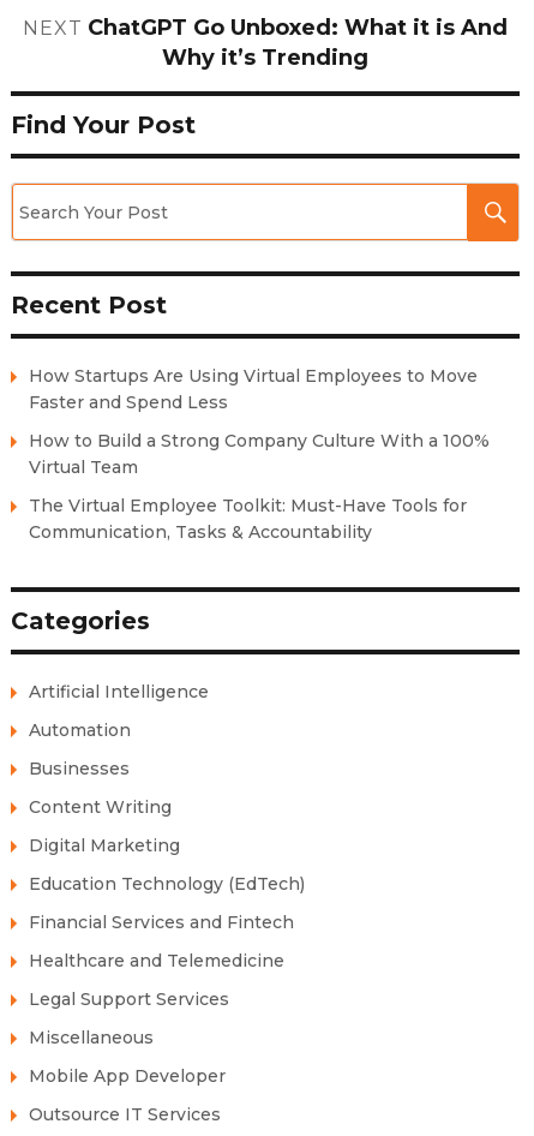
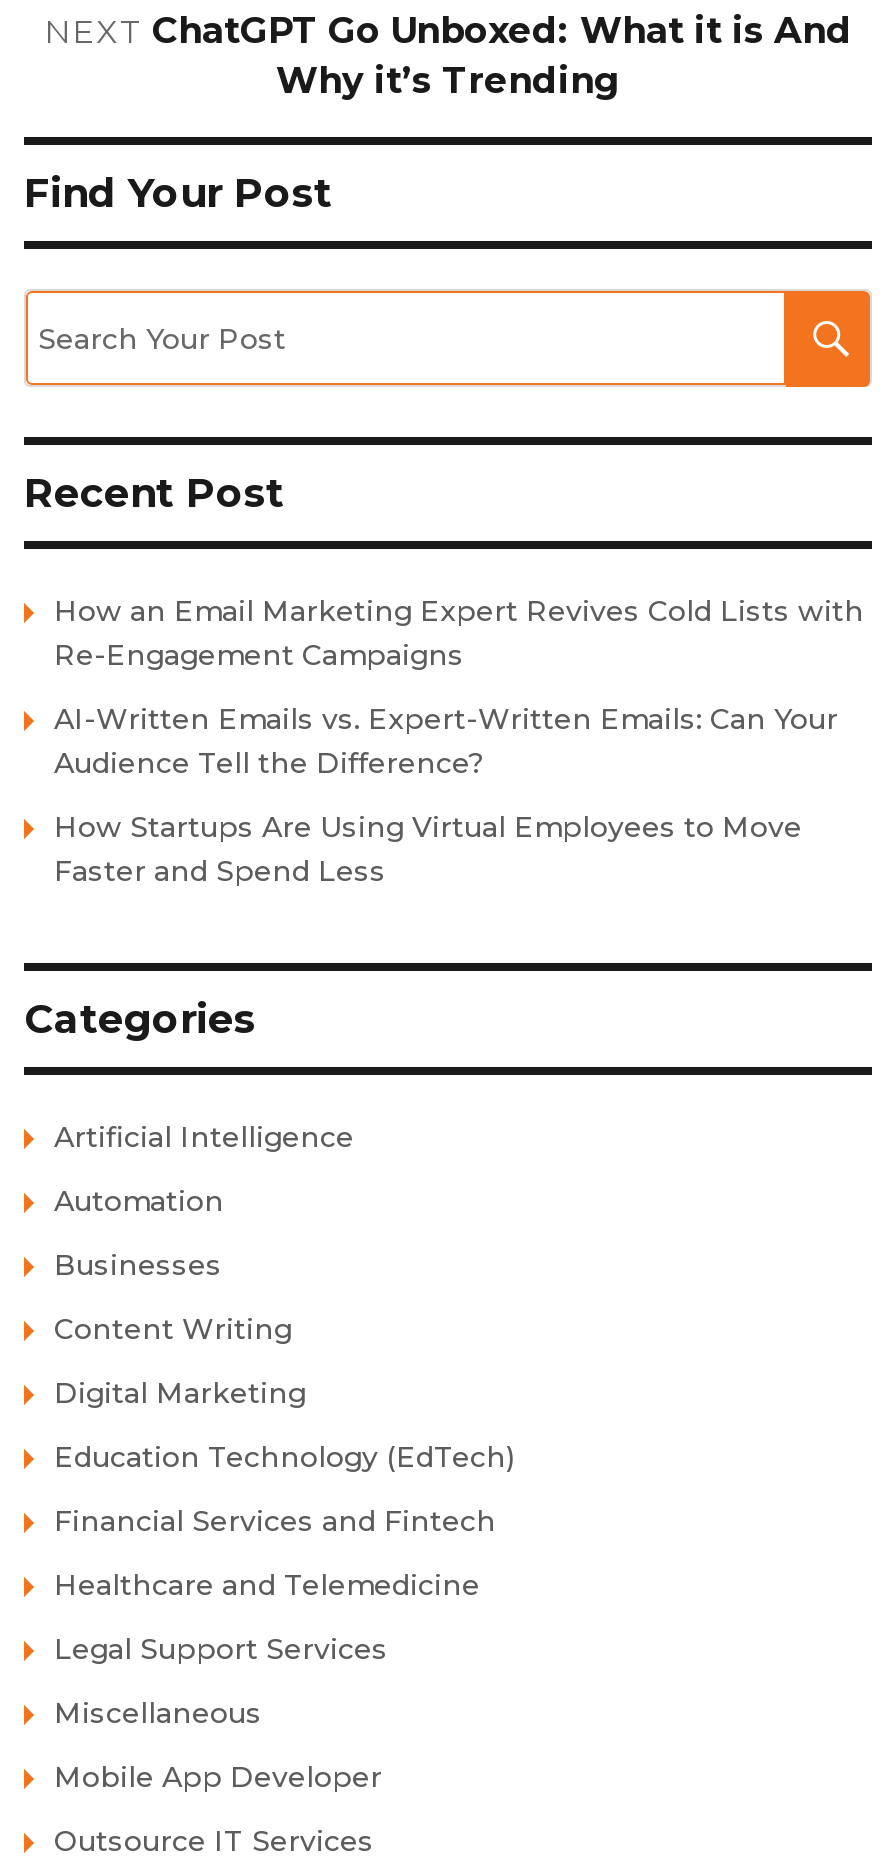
none -> [54,594,864,782] How an Email Marketing Expert Revives Cold Lists with | Re-Engagement Campaigns | AI-Written Emails vs. Expert-Written Emails: Can Your | Audience Tell the Difference?
moved [29,366,478,414] -> [54,810,802,890]: How Startups Are Using Virtual Employees to Move | Faster and Spend Less
[29,430,490,543] How to Build a Strong Company Culture With a 100% | Virtual Team | The Virtual Employee Toolkit: Must-Have Tools for | Communication, Tasks & Accountability -> none

